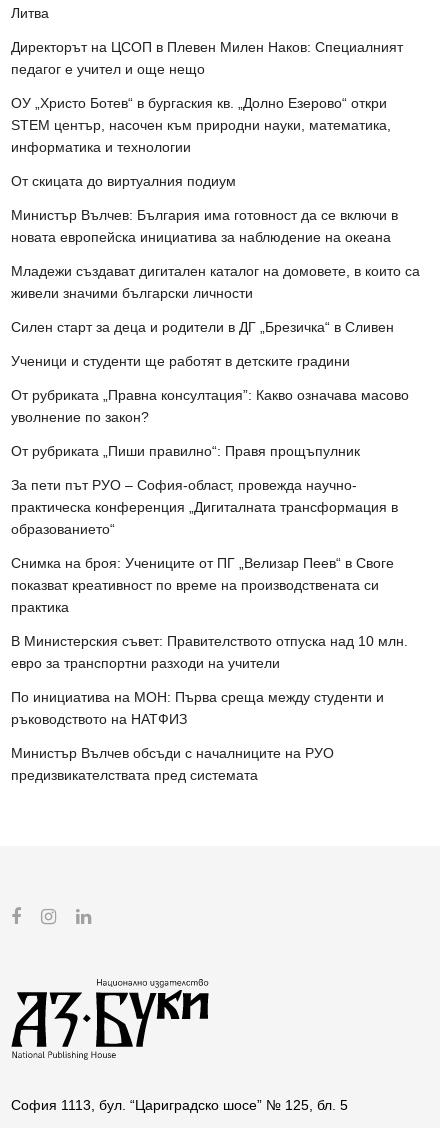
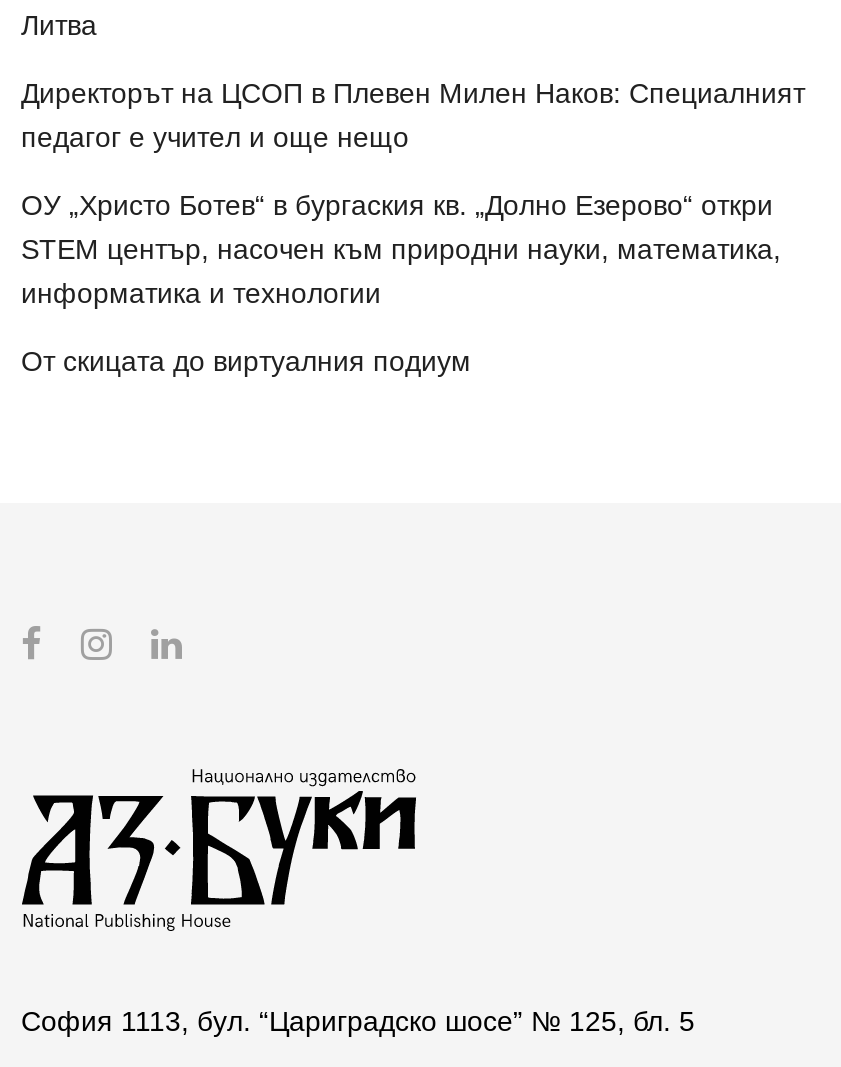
[11,207,420,783] Министър Вълчев: България има готовност да се включи в | новата европейска инициатива за наблюдение на океана | Младежи създават дигитален каталог на домовете, в които са | живели значими български личности | Силен старт за деца и родители в ДГ „Брезичка“ в Сливен | Ученици и студенти ще работят в детските градини | От рубриката „Правна консултация”: Какво означава масово | уволнение по закон? | От рубриката „Пиши правилно“: Правя прощъпулник | За пети път РУО – София-област, провежда научно- | практическа конференция „Дигиталната трансформация в | образованието“ | Снимка на броя: Учениците от ПГ „Велизар Пеев“ в Своге | показват креативност по време на производствената си | практика | В Министерския съвет: Правителството отпуска над 10 млн. | евро за транспортни разходи на учители | По инициатива на МОН: Първа среща между студенти и | ръководството на НАТФИЗ | Министър Вълчев обсъди с началниците на РУО | предизвикателствата пред системата -> none

